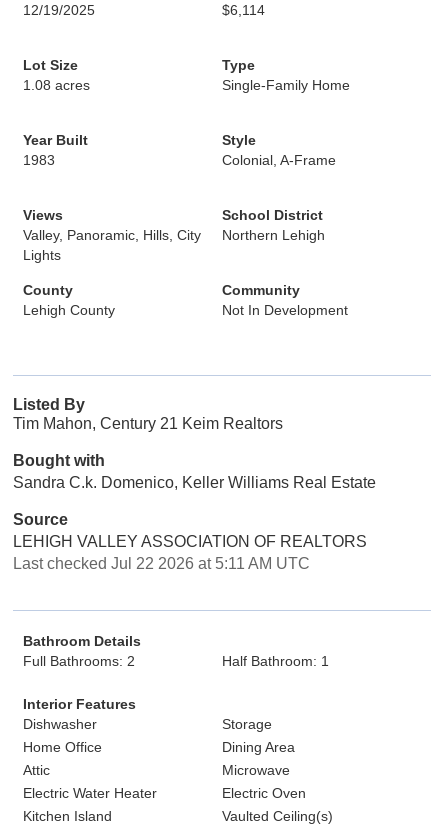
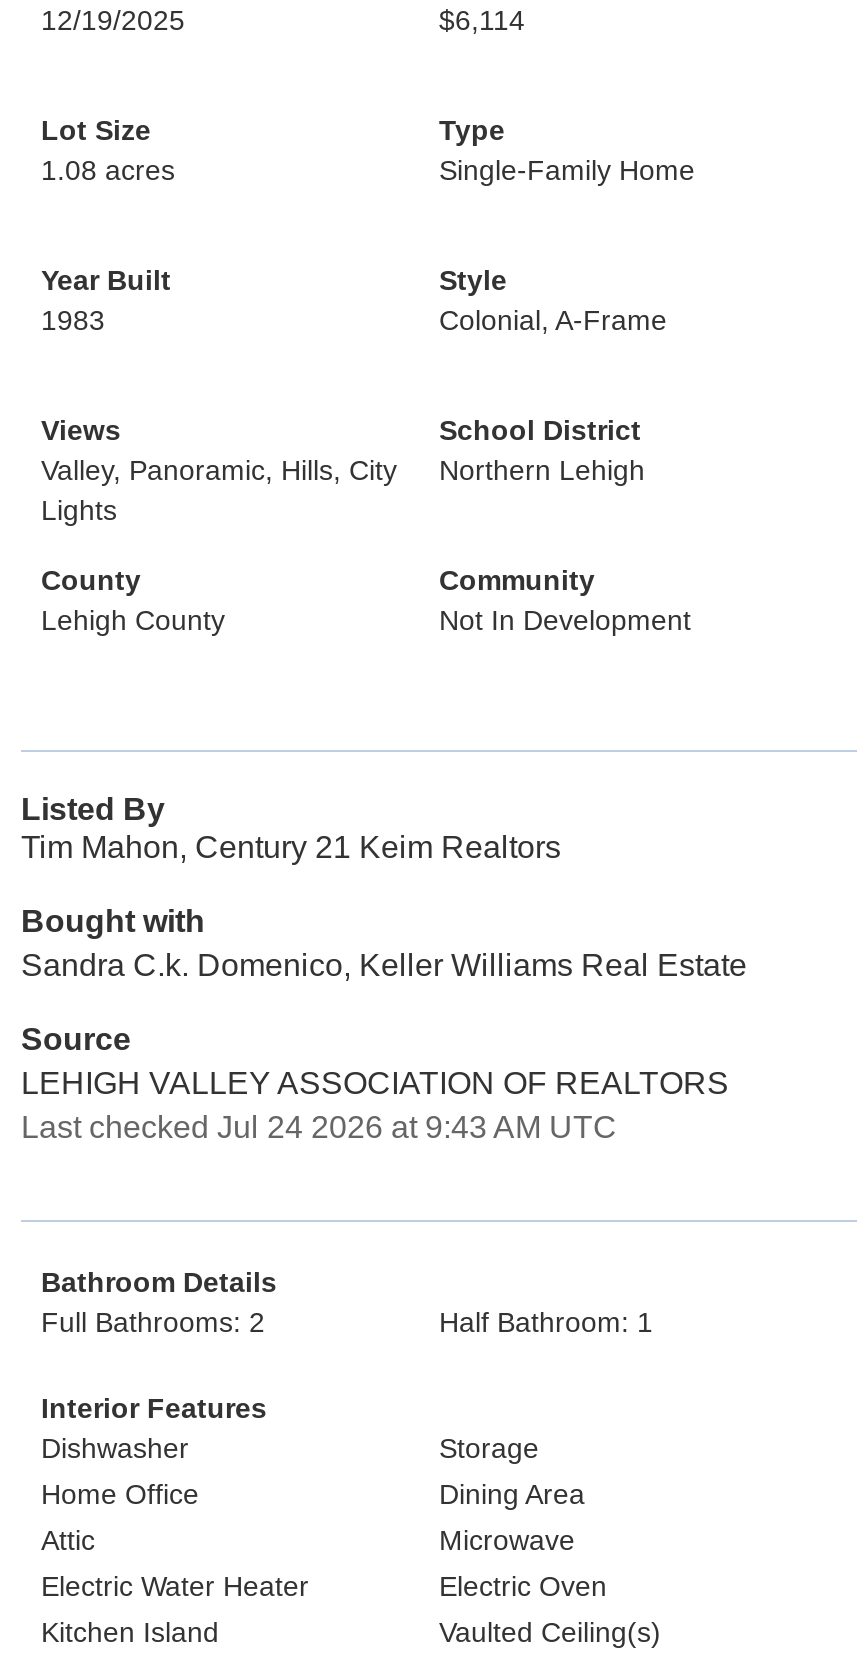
[13,555,310,572] Last checked Jul 22 2026 at 5:11 AM UTC -> [21,1110,617,1144] Last checked Jul 24 2026 at 9:43 AM UTC

